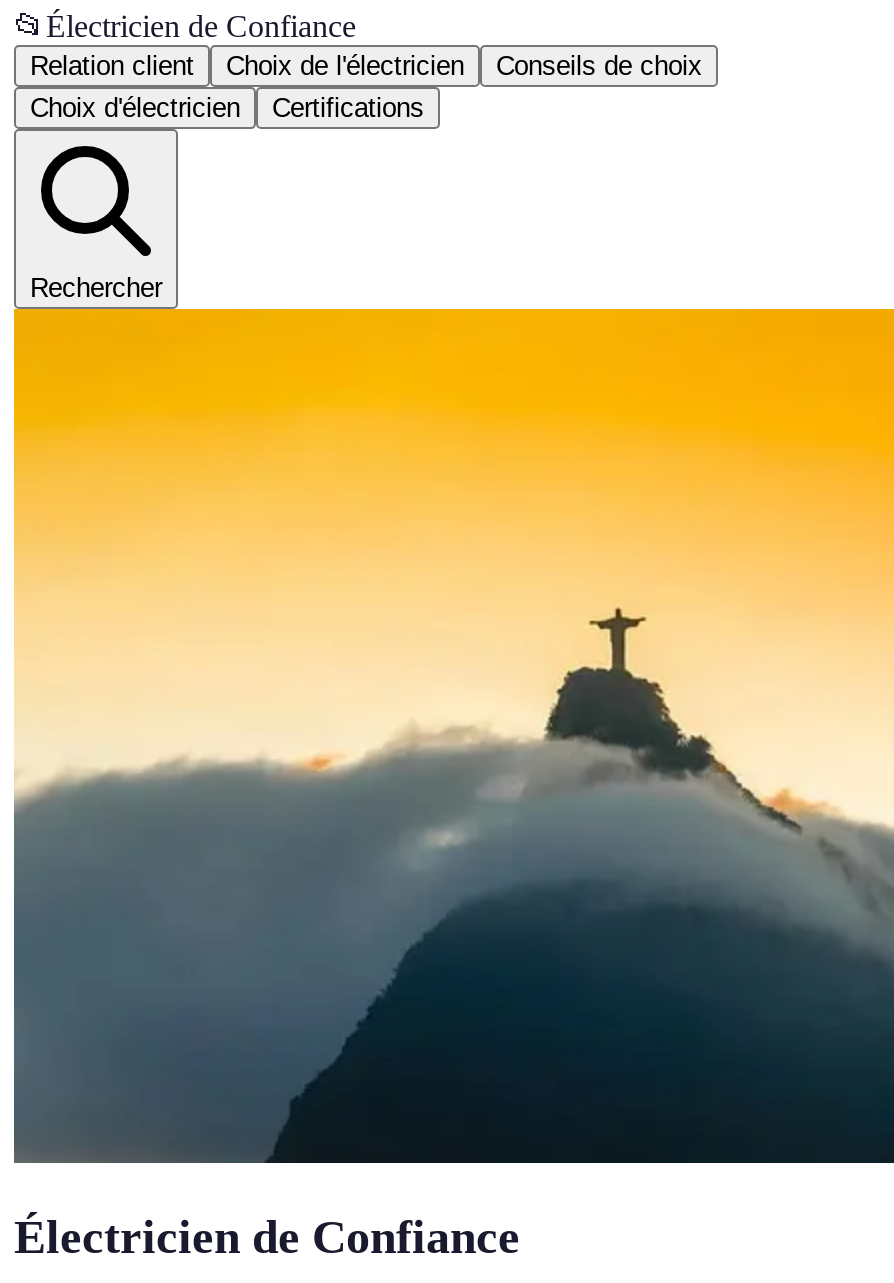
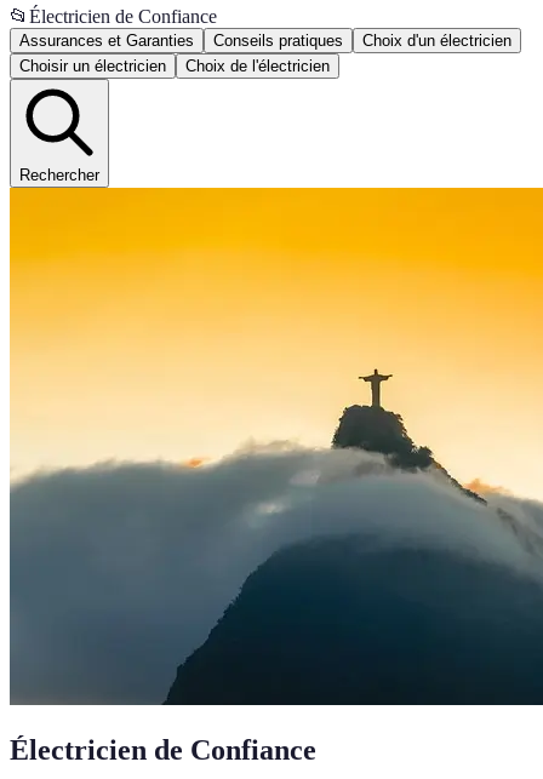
[30,51,194,81] Relation client -> [19,31,511,75] Assurances et Garanties | Conseils pratiques | Choix d'un électricien | Choisir un électricien
[30,51,702,123] Conseils de choix | Choix d'électricien | Certifications -> none
moved [226,51,464,81] -> [185,57,330,75]: Choix de l'électricien

